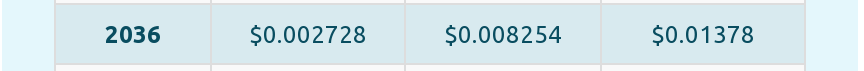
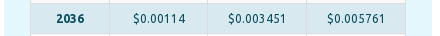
[249,20,367,46] $0.002728 -> [132,12,184,25] $0.00114
[444,20,562,46] $0.008254 -> [227,12,286,25] $0.003451
[651,20,755,46] $0.01378 -> [326,12,385,25] $0.005761

